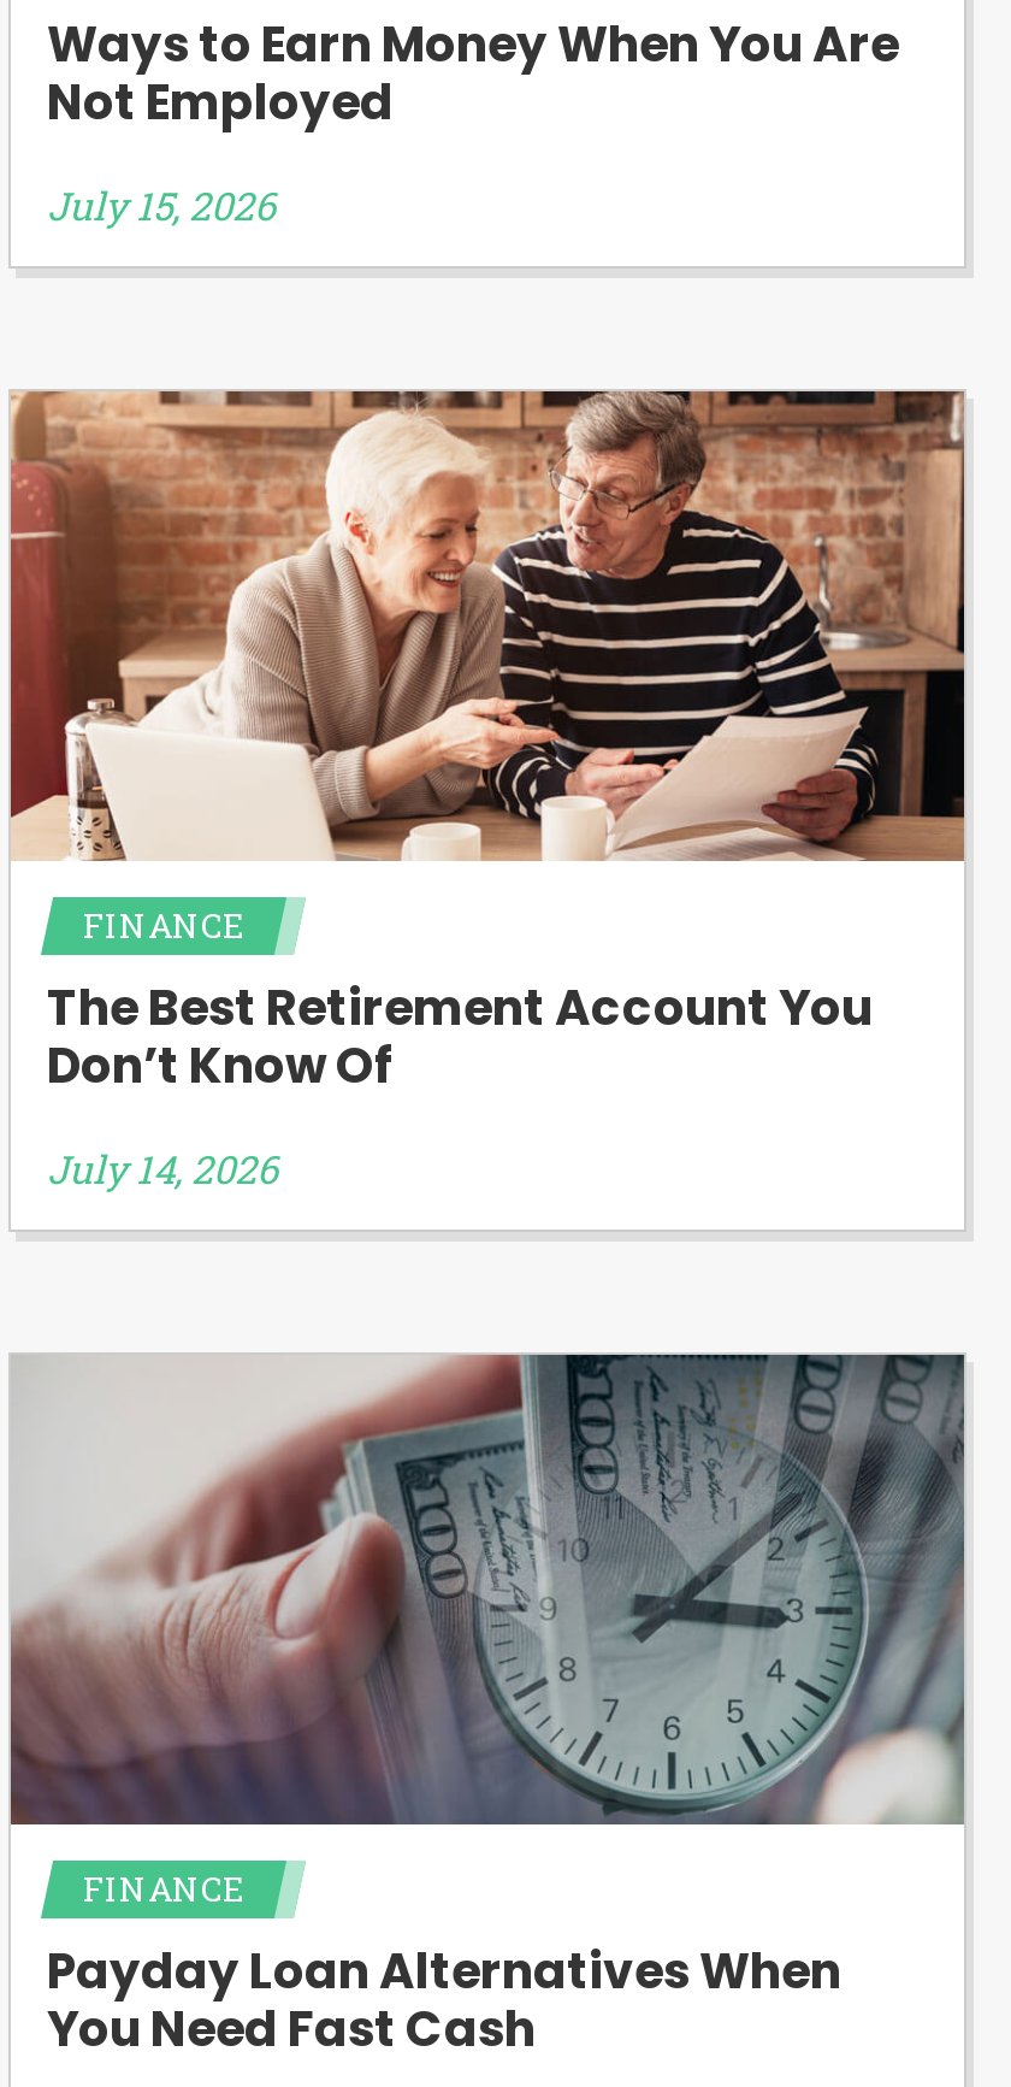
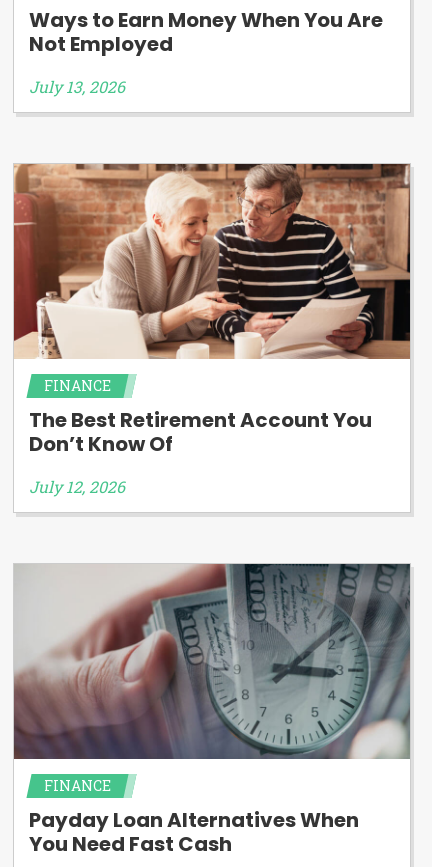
[47,179,276,230] July 15, 2026 -> [29,76,125,97] July 13, 2026
[47,1142,278,1193] July 14, 2026 -> [29,476,125,497] July 12, 2026

